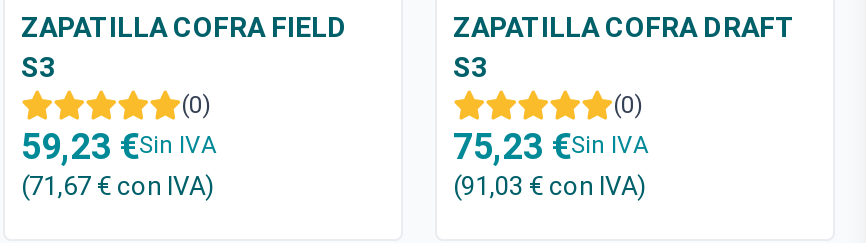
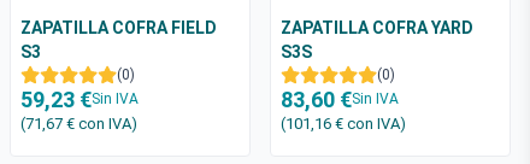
[453,11,795,83] ZAPATILLA COFRA DRAFT | S3 -> [281,18,473,61] ZAPATILLA COFRA YARD | S3S
[453,125,649,201] 75,23 €Sin IVA | (91,03 €con IVA) -> [281,87,406,133] 83,60 €Sin IVA | (101,16 €con IVA)

